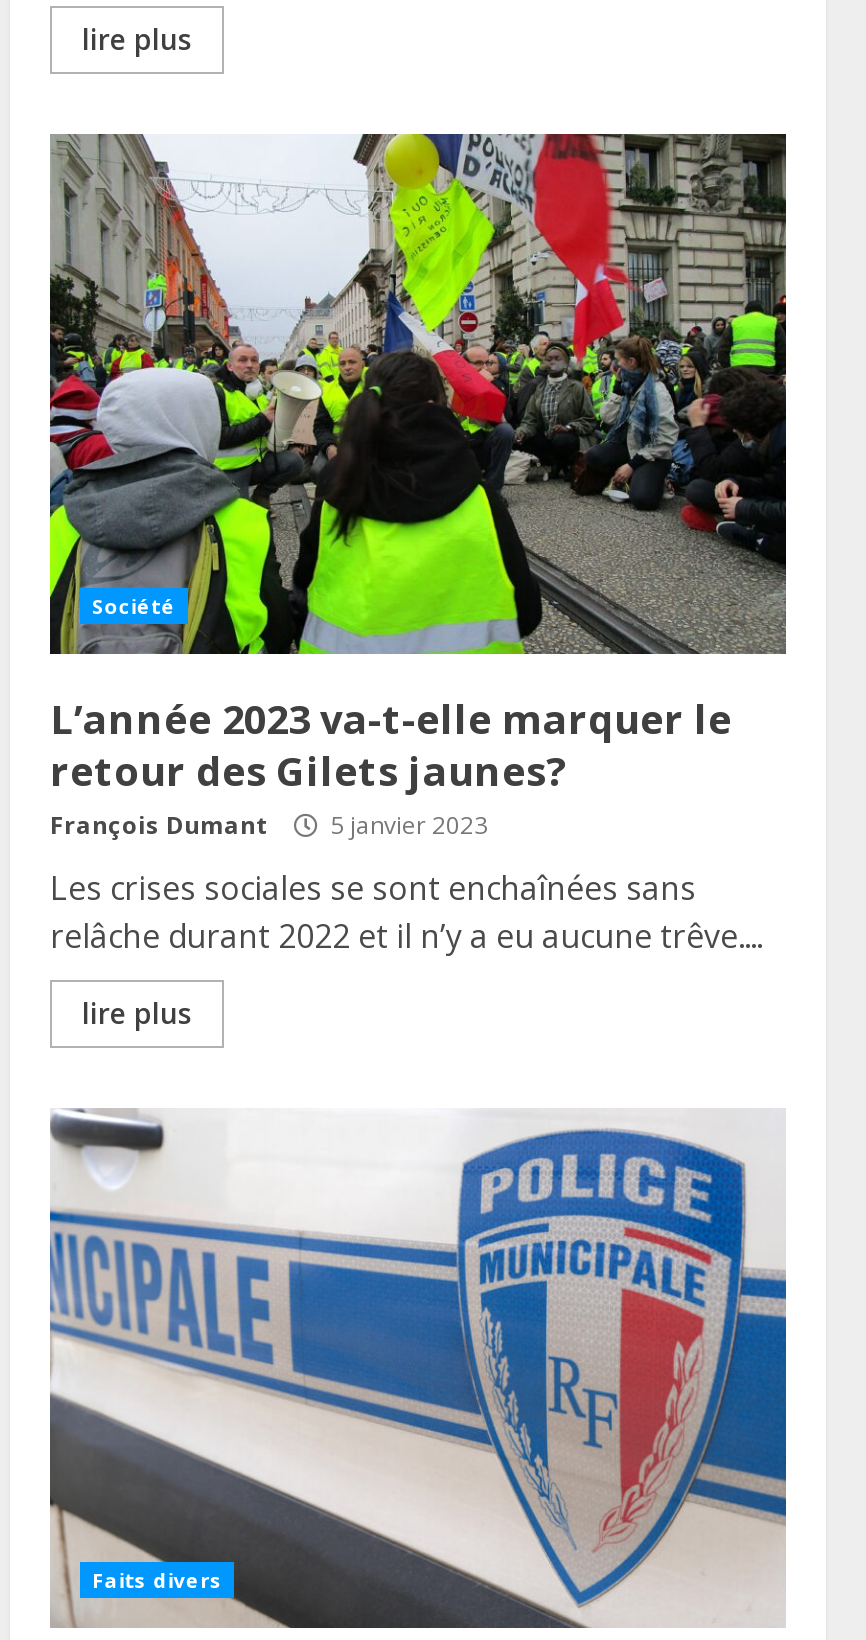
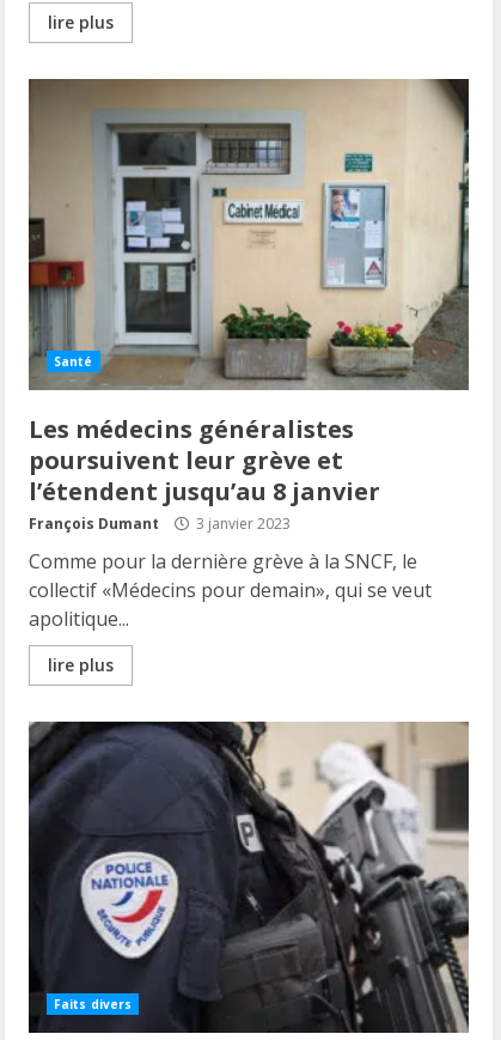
[48,132,786,654] [image] | Société -> [28,78,470,391] [image] | Santé
[50,692,732,798] L’année 2023 va-t-elle marquer le | retour des Gilets jaunes? -> [29,413,380,507] Les médecins généralistes | poursuivent leur grève et | l’étendent jusqu’au 8 janvier
[50,808,488,842] François Dumant 5 janvier 2023 -> [29,513,291,534] François Dumant 3 janvier 2023
[50,866,762,958] Les crises sociales se sont enchaînées sans | relâche durant 2022 et il n’y a eu aucune trêve.... -> [29,548,432,632] Comme pour la dernière grève à la SNCF, le | collectif «Médecins pour demain», qui se veut | apolitique...
[48,1108,788,1628] [image] -> [28,720,470,1034] [image]

